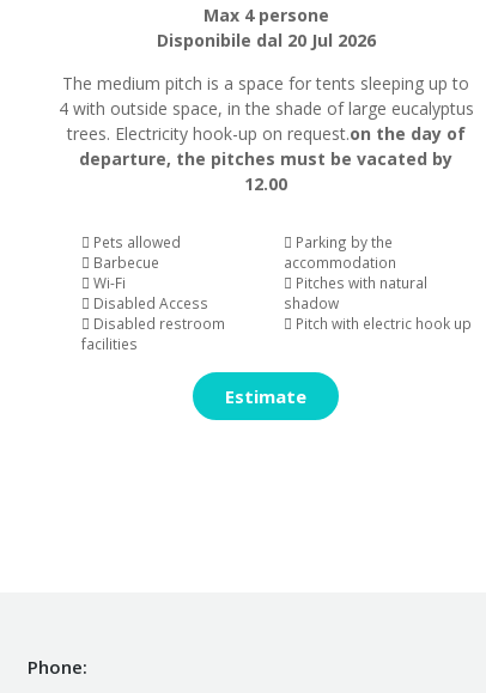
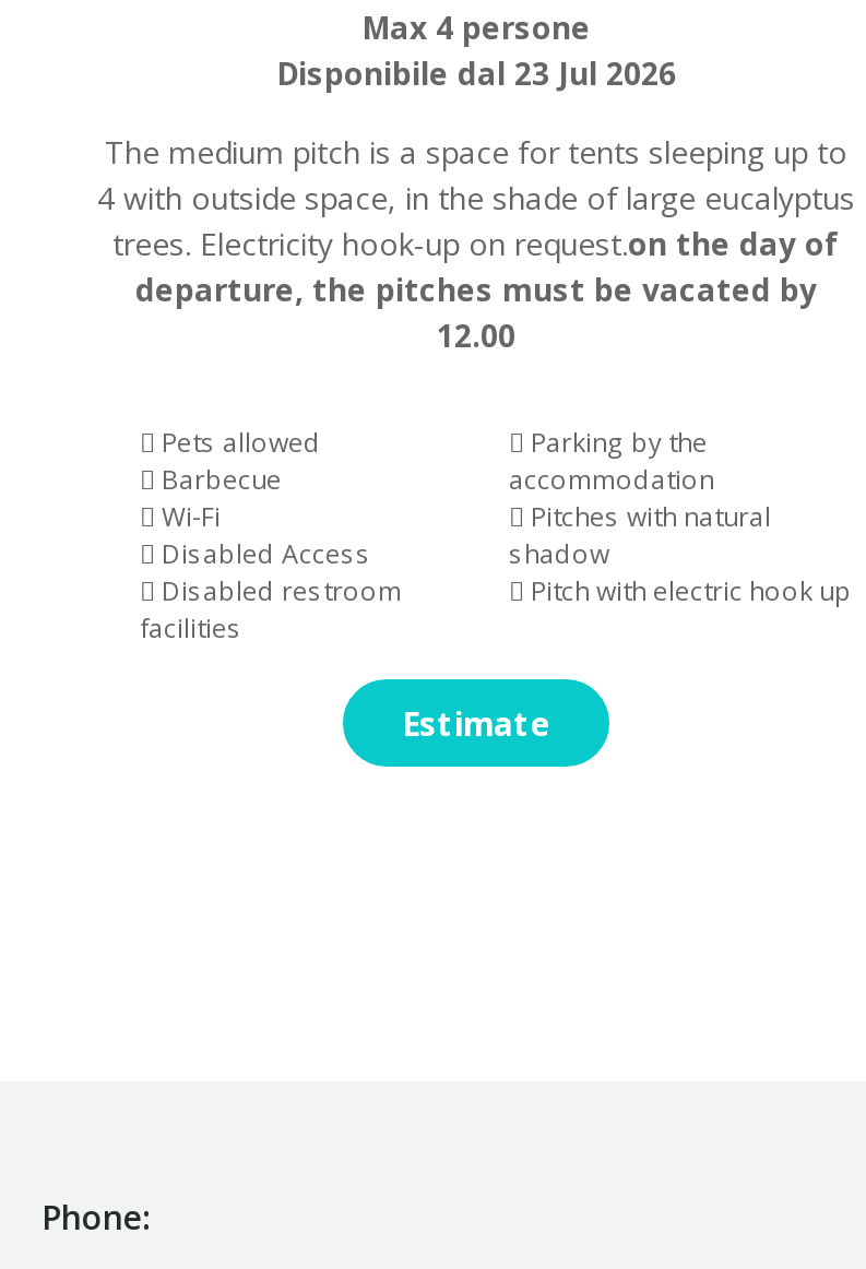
[156,28,375,51] Disponibile dal 20 Jul 2026 -> [276,51,676,93] Disponibile dal 23 Jul 2026

